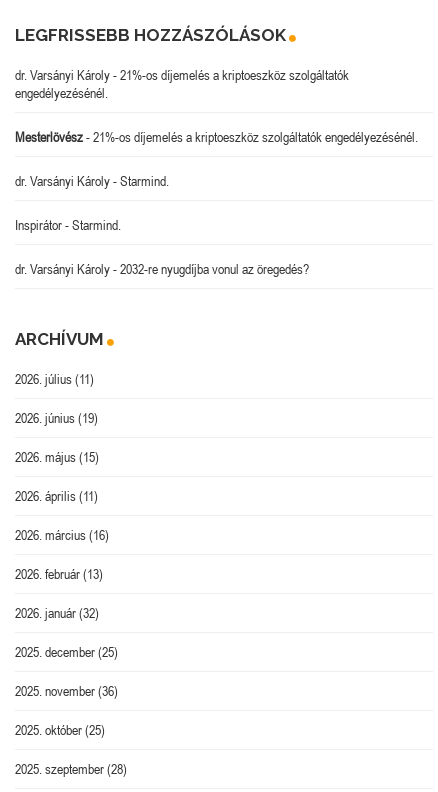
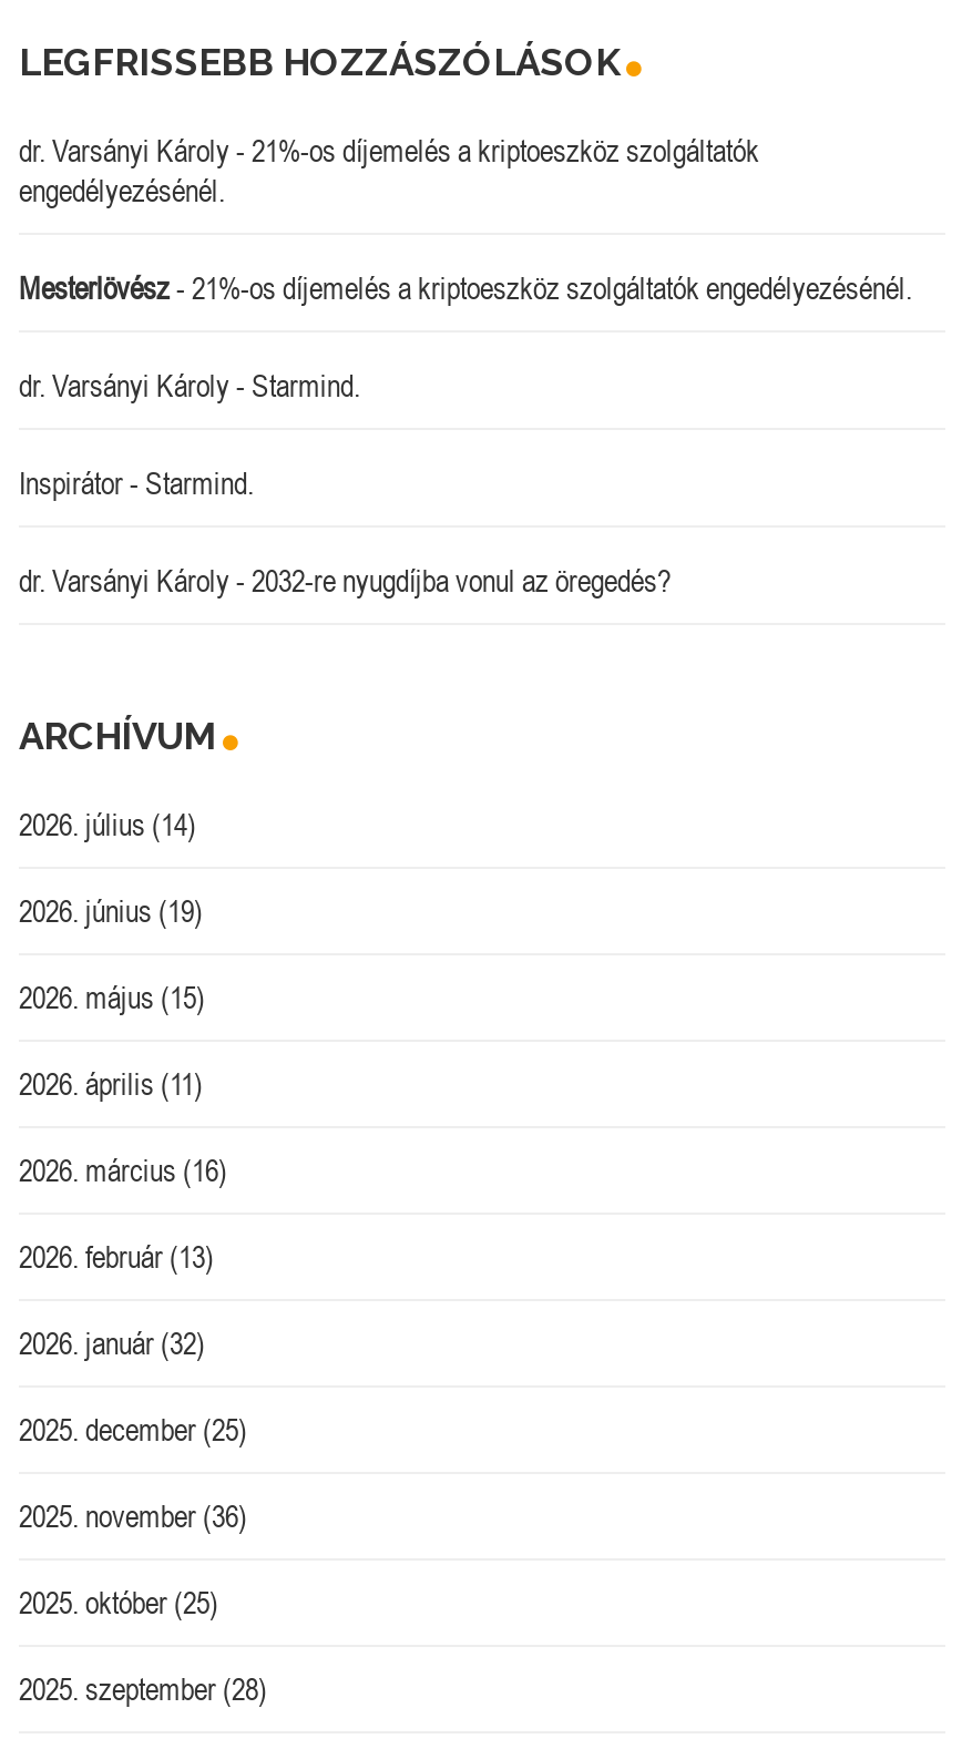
[15,371,94,387] 2026. július (11) -> [19,806,196,841] 2026. július (14)

